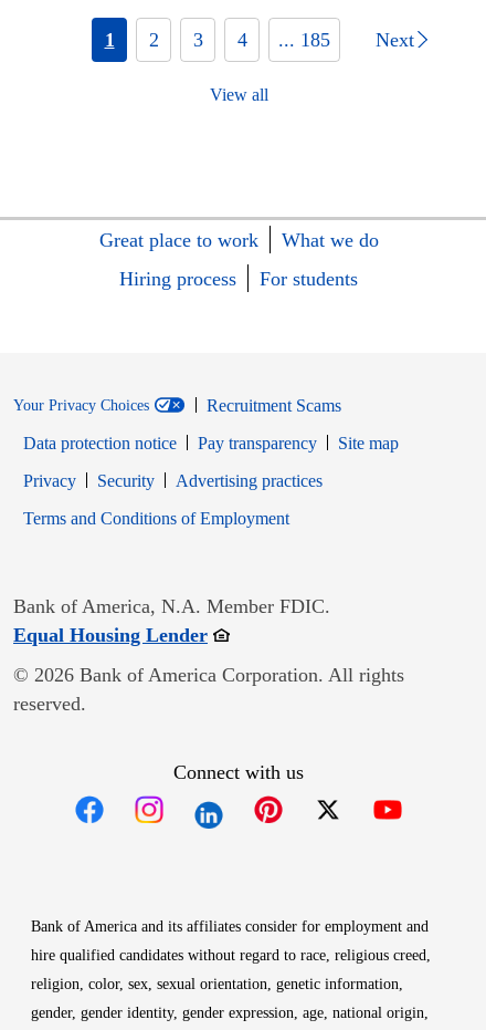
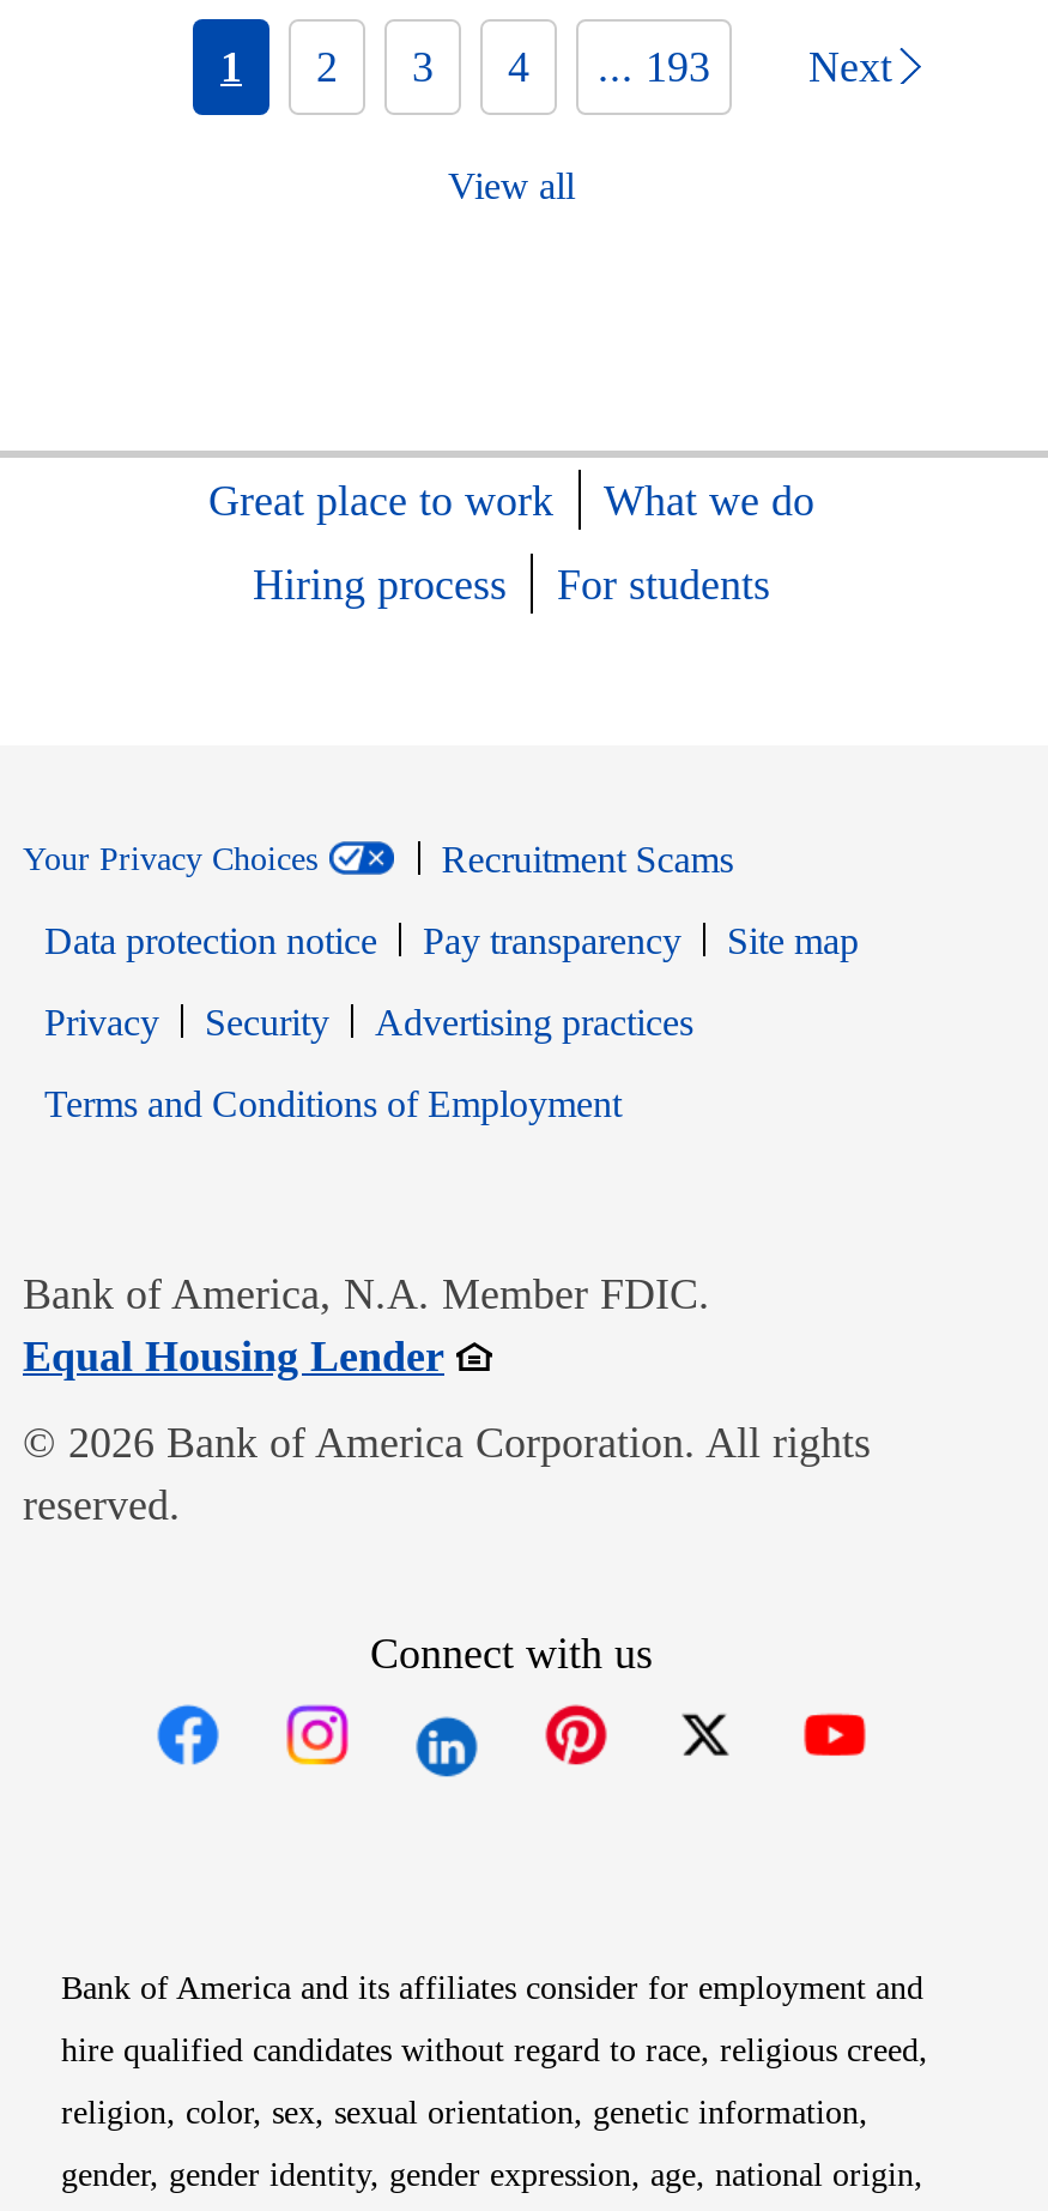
[104,28,330,50] 1 2 3 4 ... 185 -> [220,42,710,90] 1 2 3 4 ... 193

